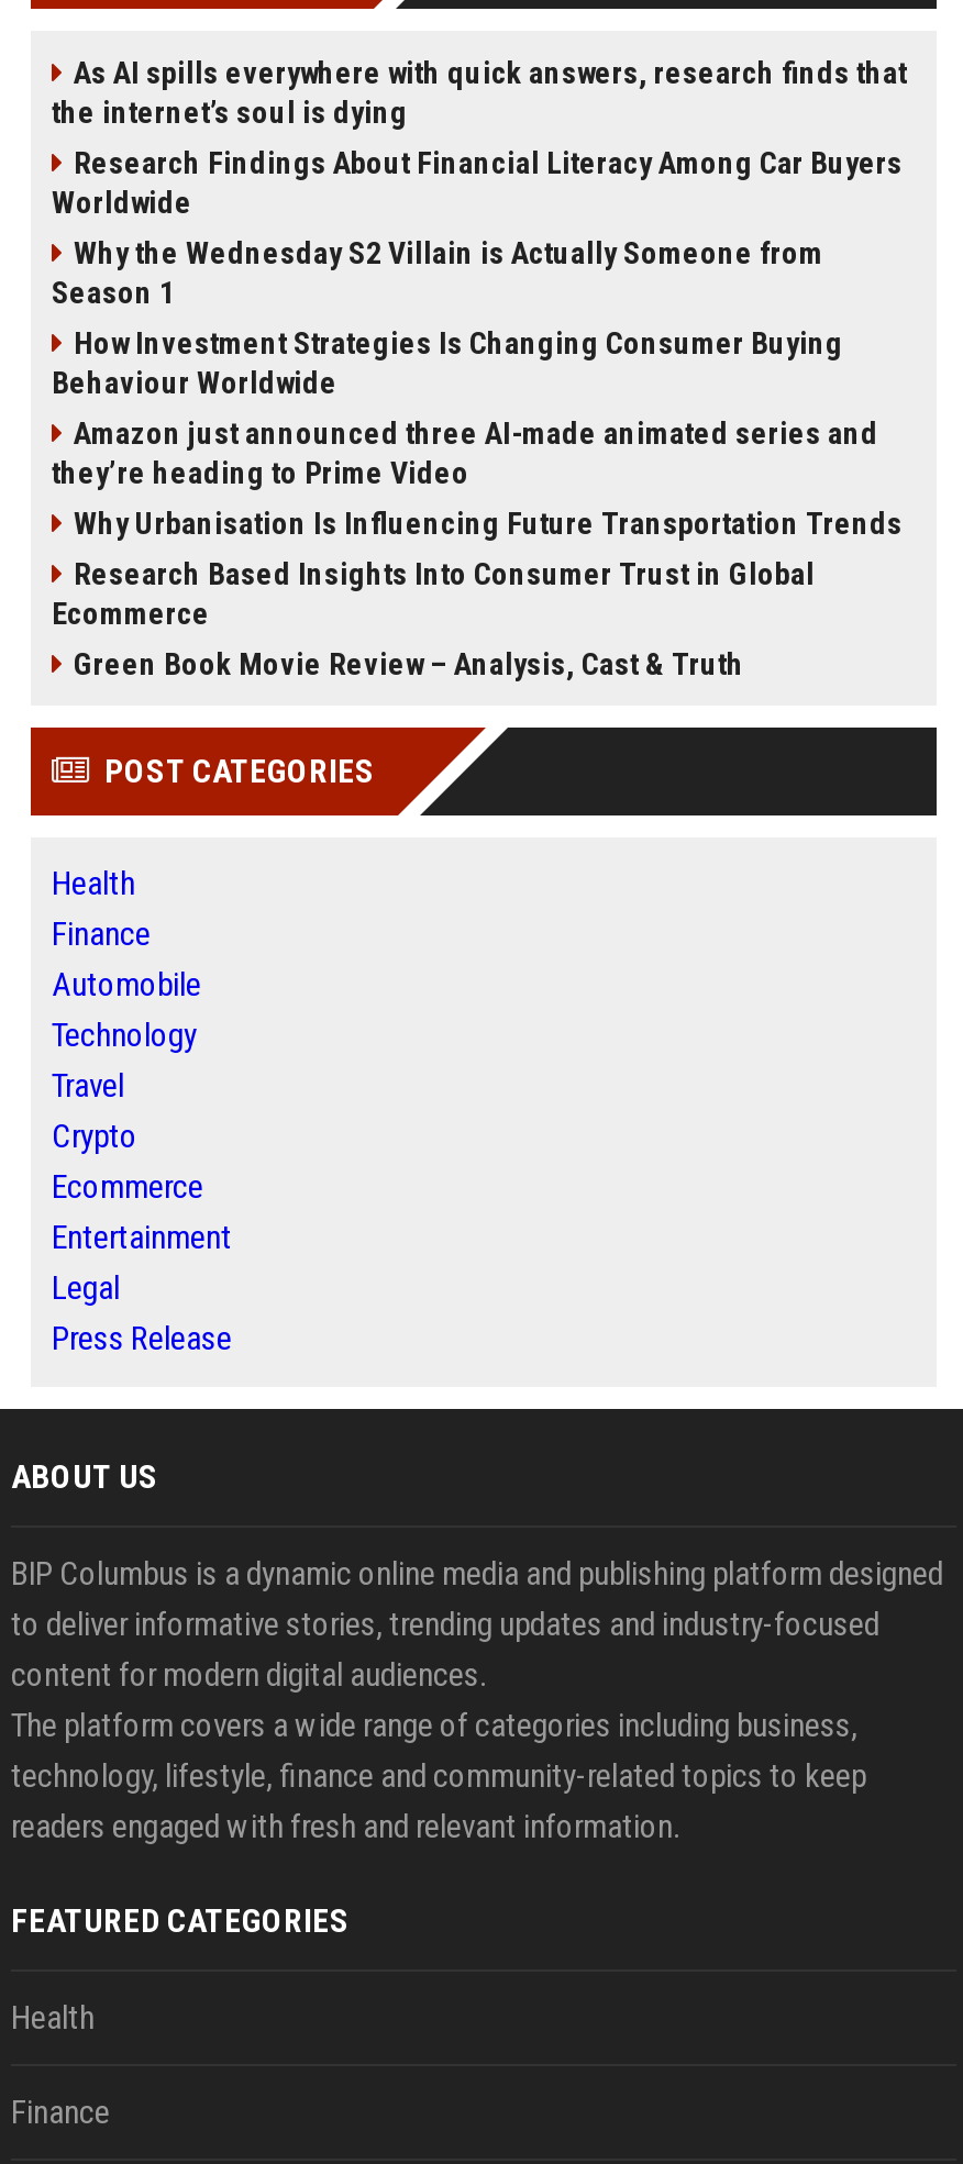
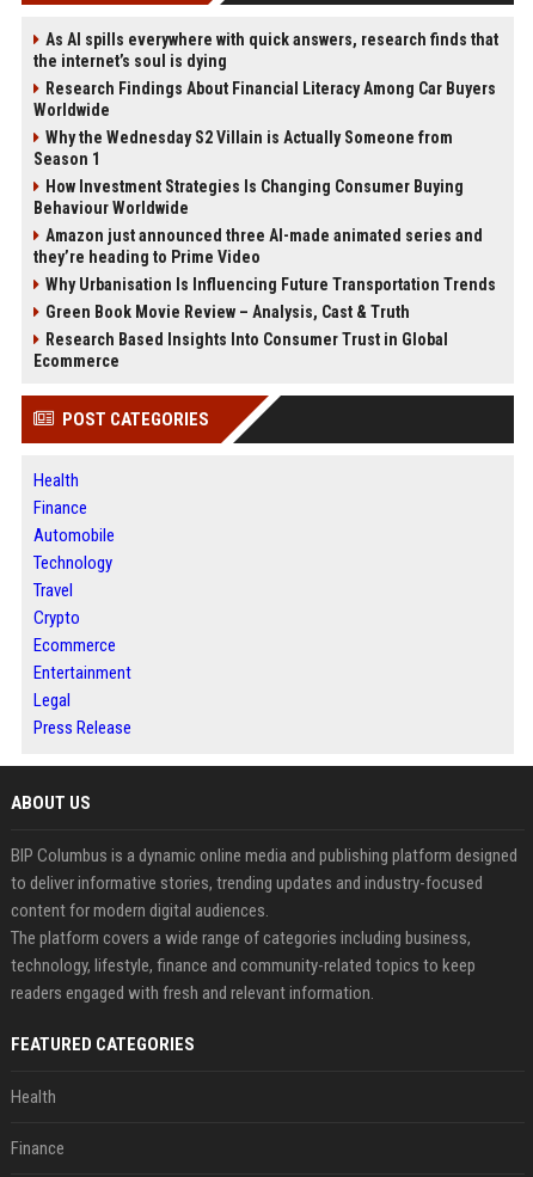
moved [52,556,815,631] -> [33,330,448,370]: Research Based Insights Into Consumer Trust in Global | Ecommerce
moved [74,646,744,681] -> [45,302,409,321]: Green Book Movie Review – Analysis, Cast & Truth

